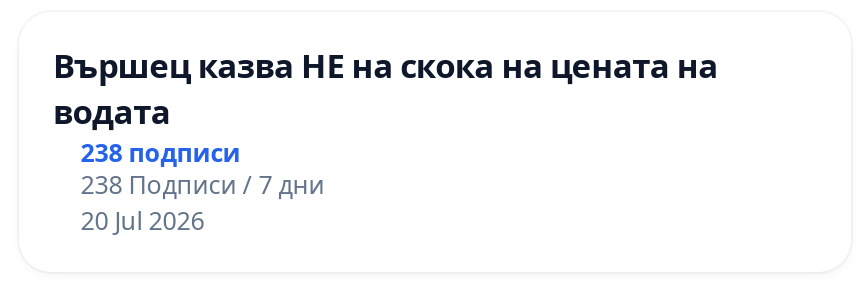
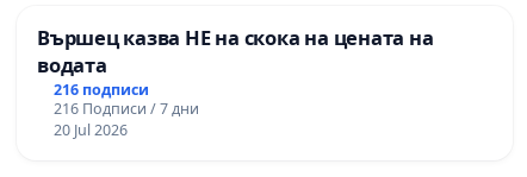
[81,135,241,169] 238 подписи -> [53,79,149,99] 216 подписи
[81,167,325,201] 238 Подписи / 7 дни -> [53,98,199,118] 216 Подписи / 7 дни

